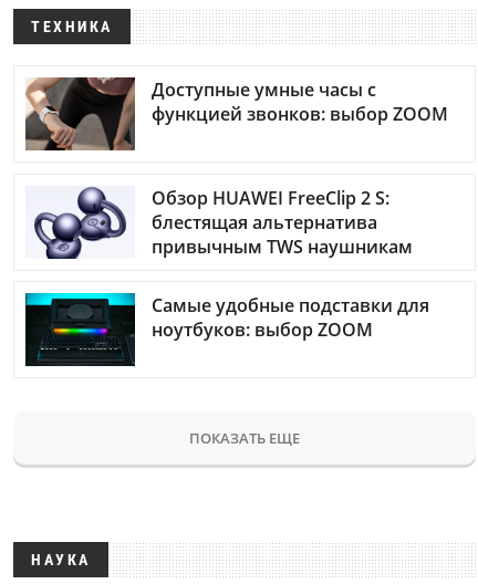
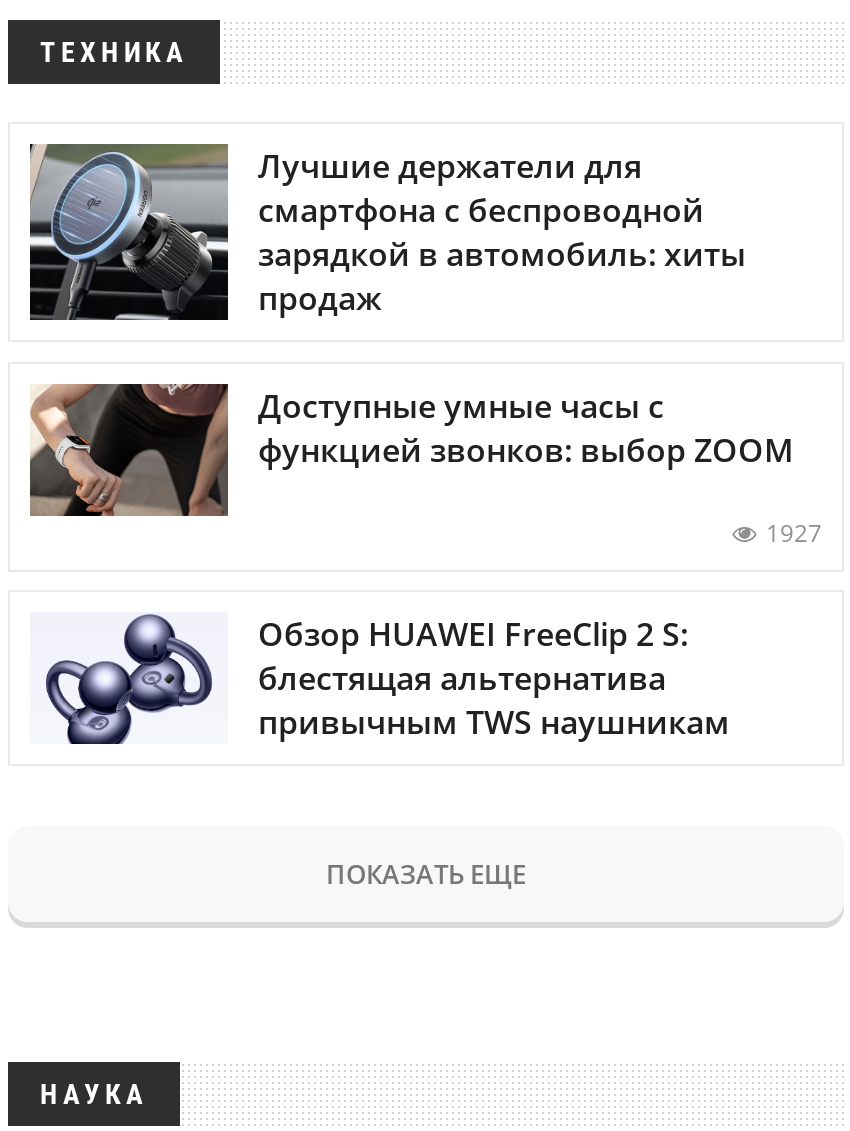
none -> [28,142,746,322] [image] | Лучшие держатели для | смартфона с беспроводной | зарядкой в автомобиль: хиты | продаж
moved [24,76,448,153] -> [28,380,794,518]: [image] | Доступные умные часы с | функцией звонков: выбор ZOOM
none -> [766,515,822,549] 1927
moved [32,185,413,260] -> [42,612,730,746]: [image] | Обзор HUAWEI FreeClip 2 S: | блестящая альтернатива | привычным TWS наушникам
[24,292,429,367] [image] | Самые удобные подставки для | ноутбуков: выбор ZOOM -> none

